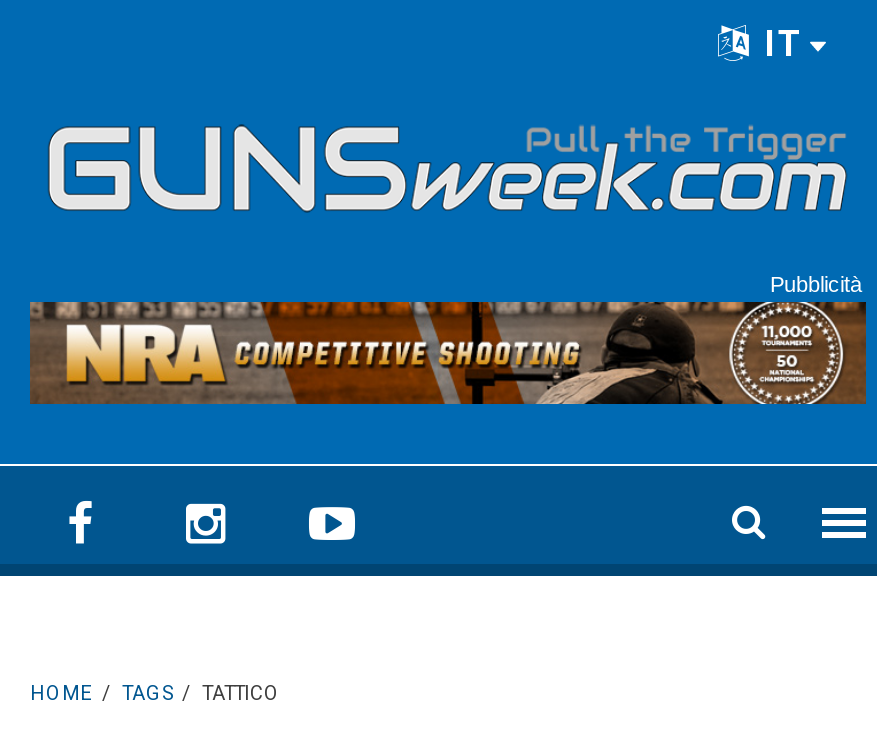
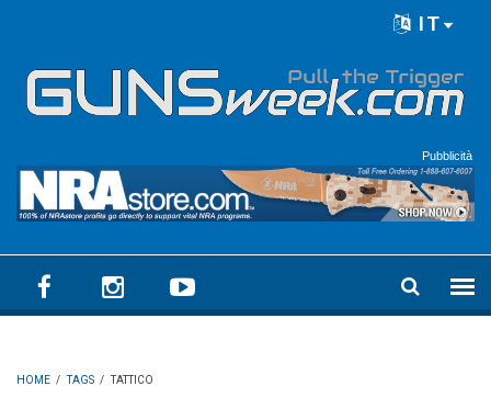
[30,300,868,406] [image] -> [18,166,475,223] [image]

